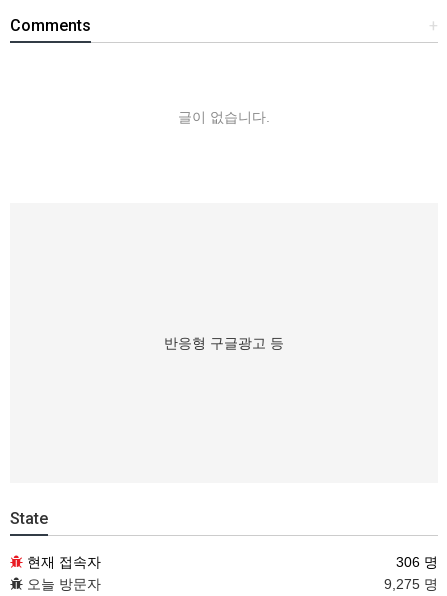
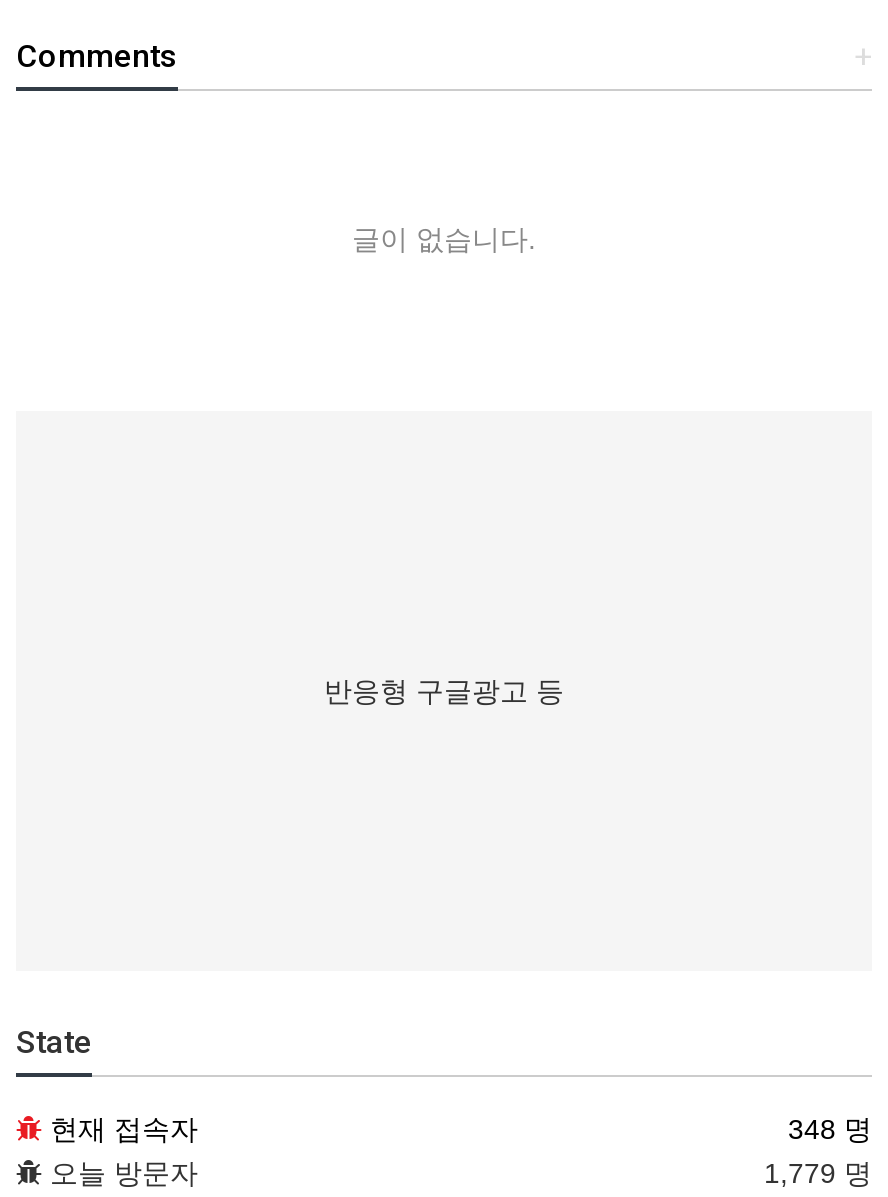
[396,554,438,570] 306 명 -> [788,1113,872,1145] 348 명
[384,576,438,592] 9,275 명 -> [764,1157,872,1189] 1,779 명

